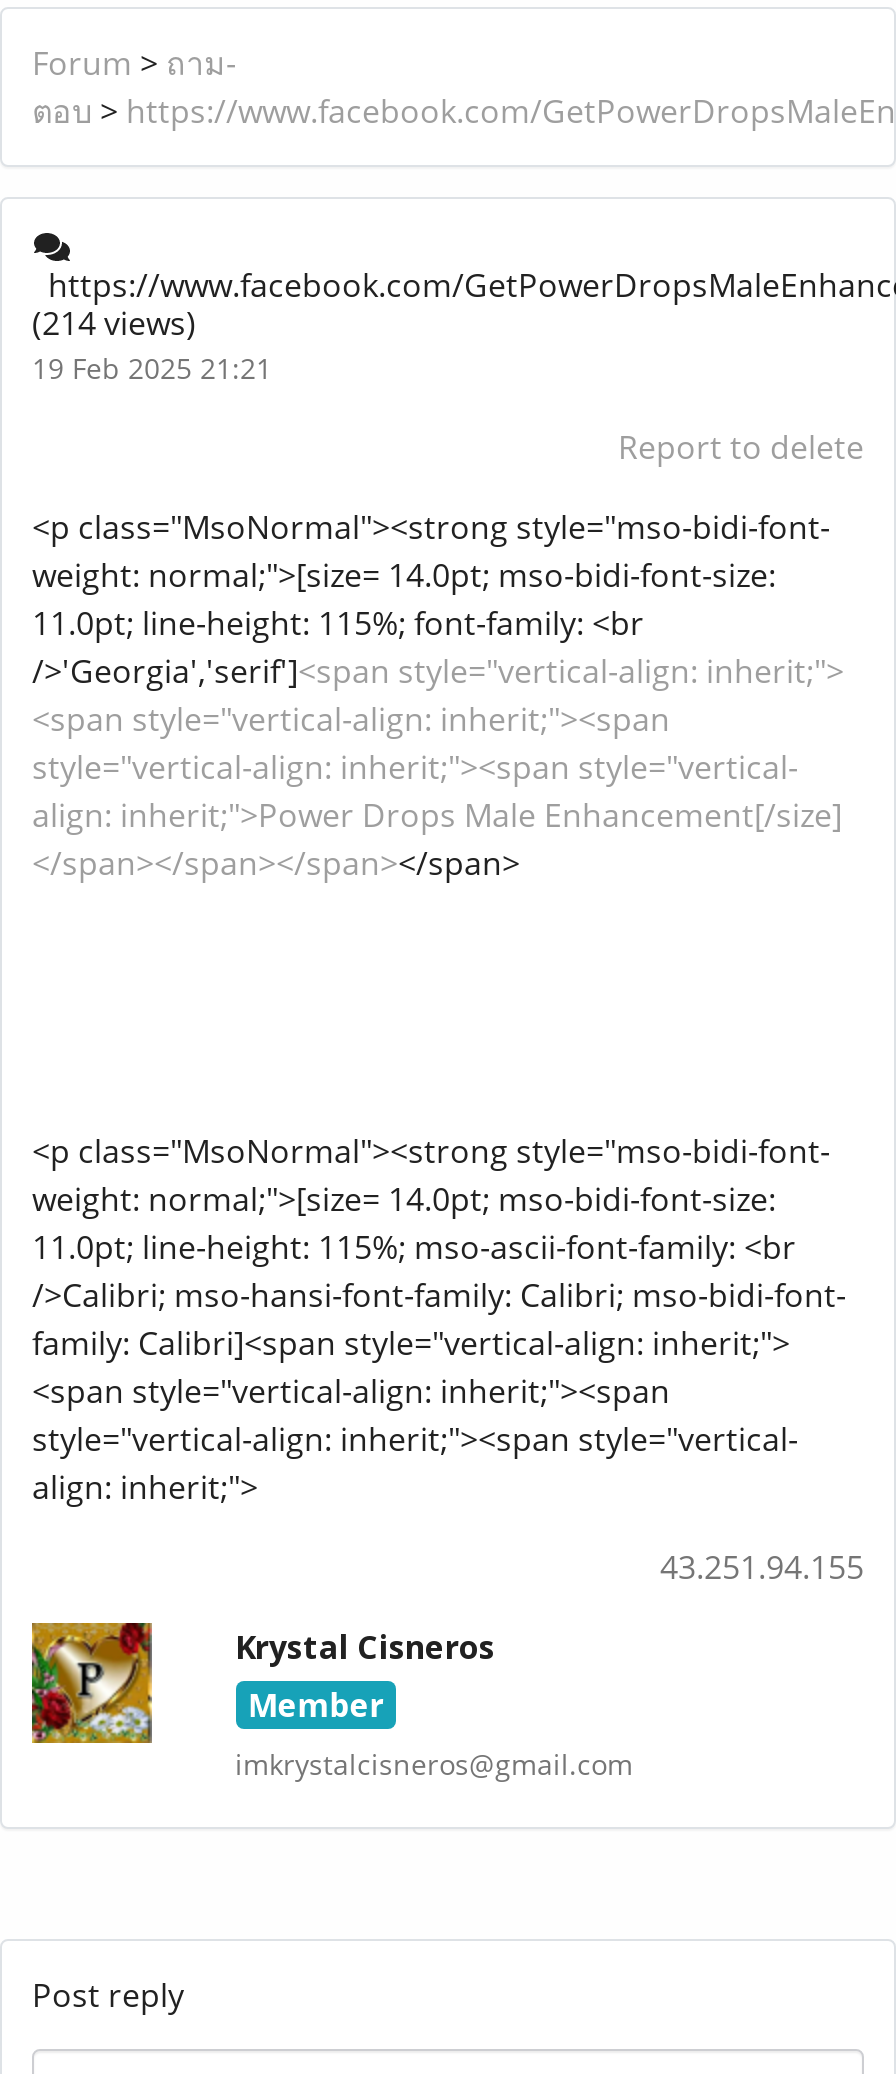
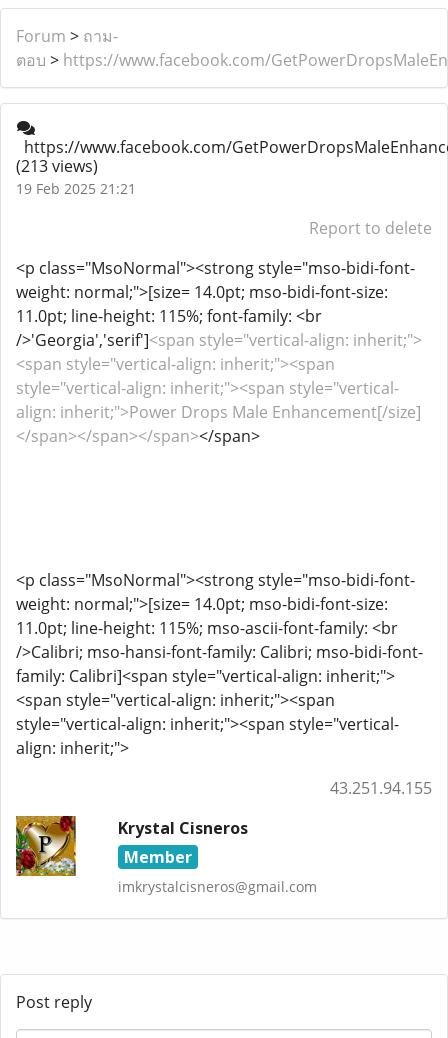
[32,301,196,345] (214 views) -> [16,155,98,177] (213 views)

